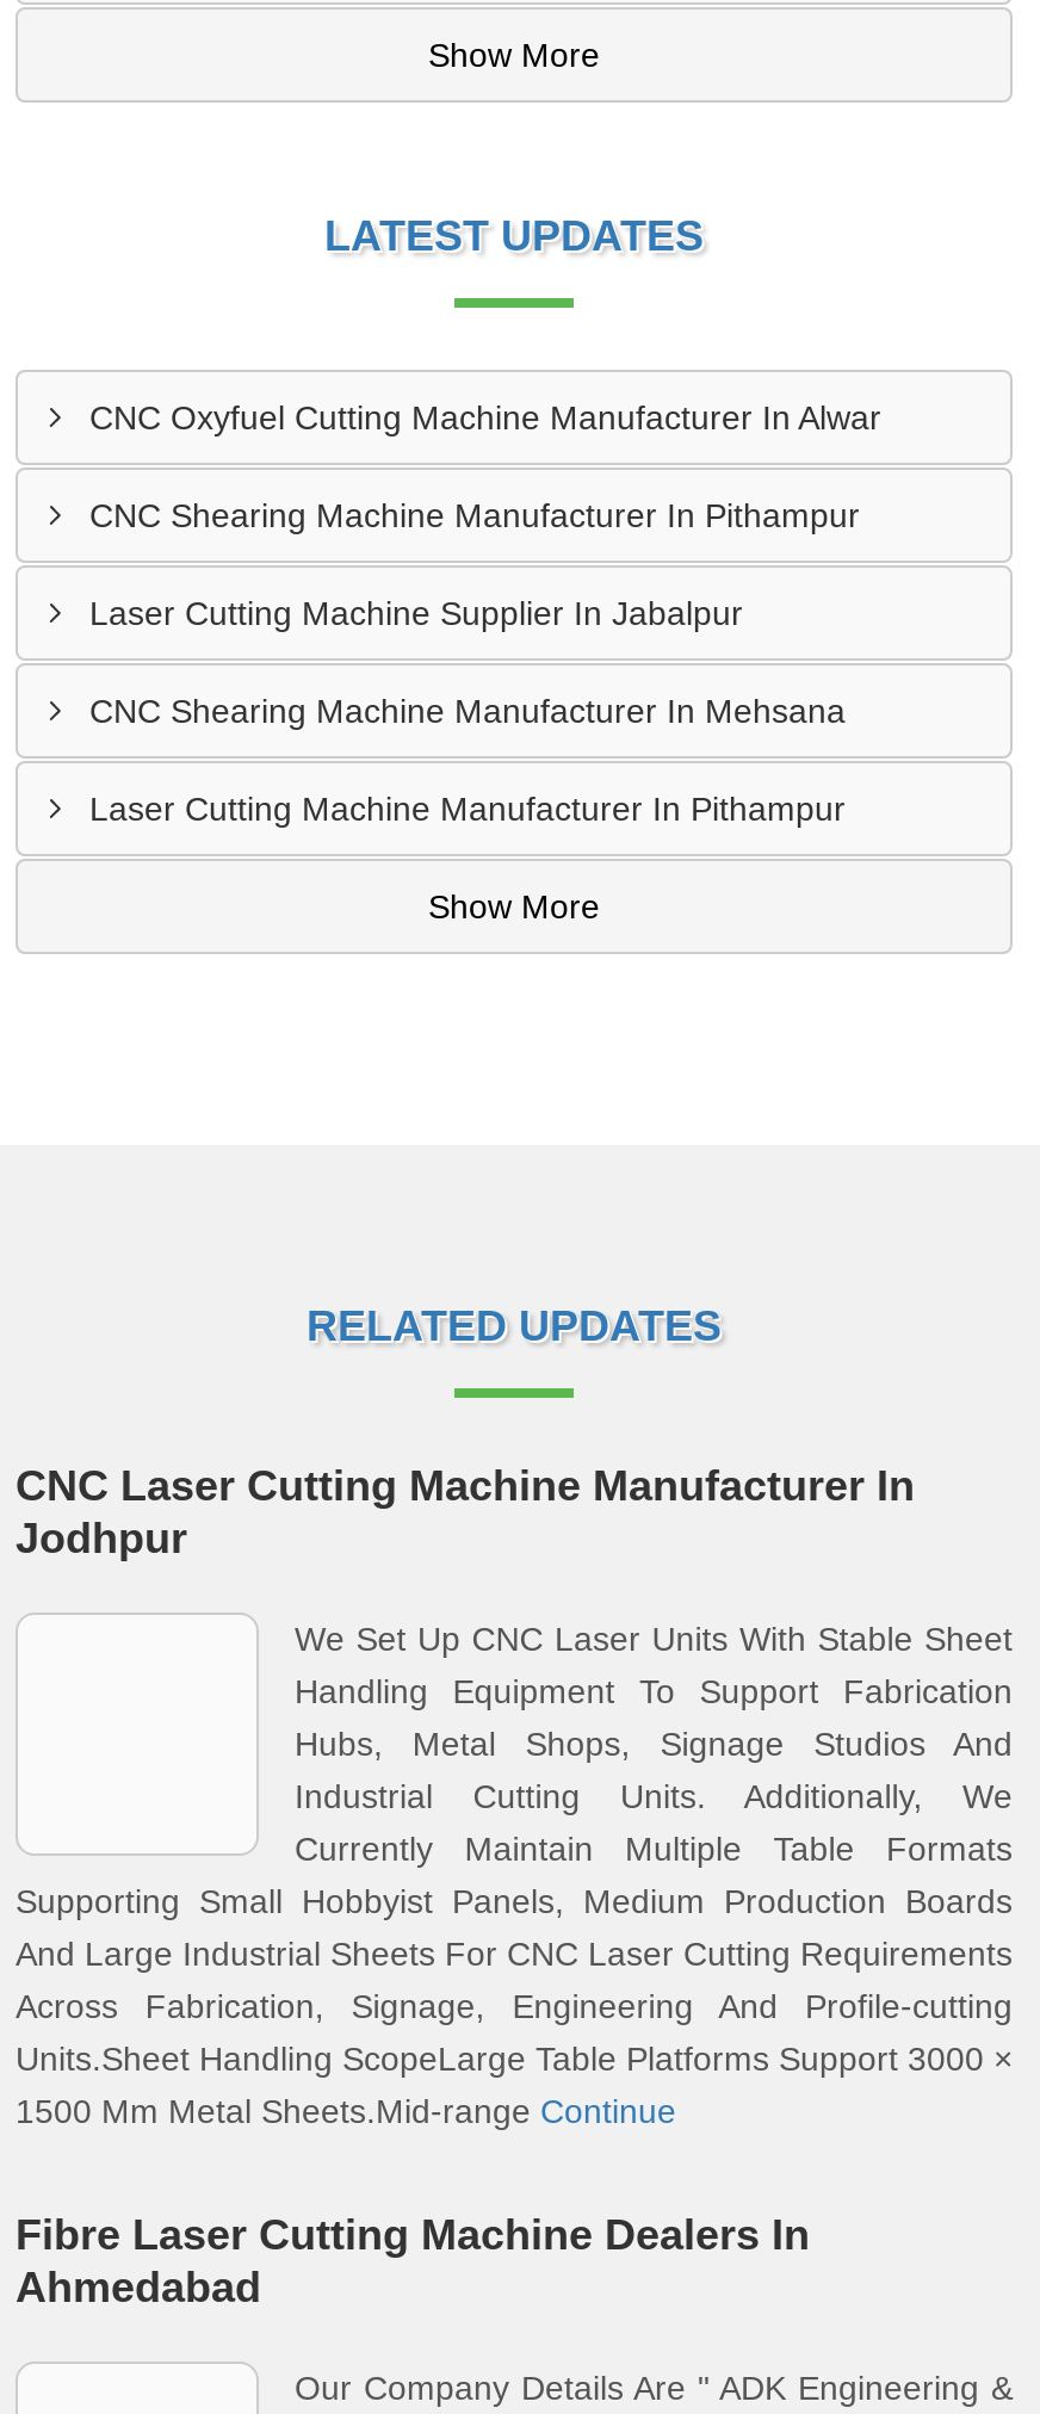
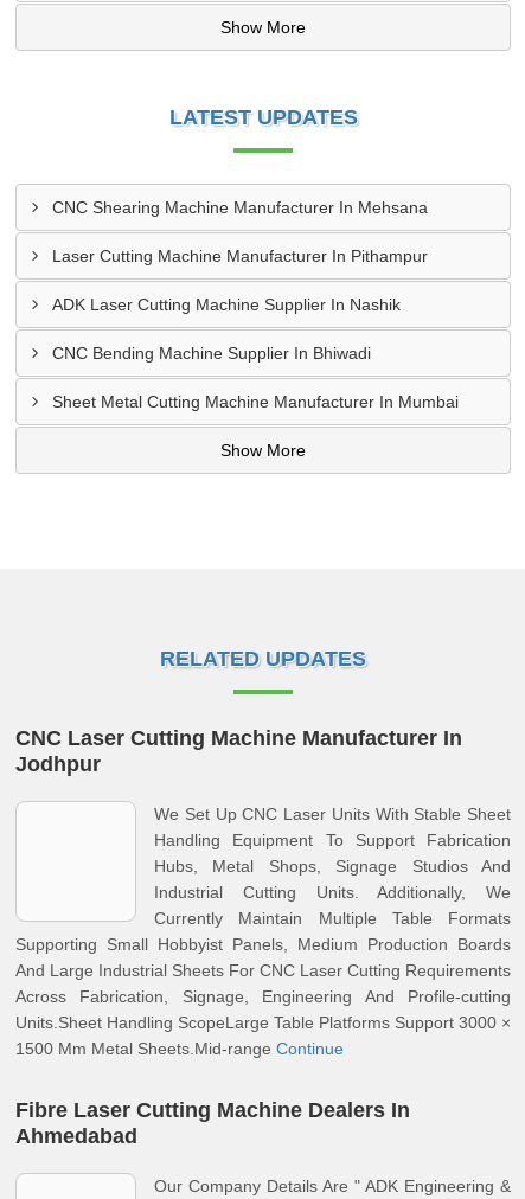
[89,398,881,632] CNC Oxyfuel Cutting Machine Manufacturer In Alwar | CNC Shearing Machine Manufacturer In Pithampur | Laser Cutting Machine Supplier In Jabalpur -> none
moved [89,692,846,828] -> [52,198,428,265]: CNC Shearing Machine Manufacturer In Mehsana | Laser Cutting Machine Manufacturer In Pithampur
none -> [52,295,459,411] ADK Laser Cutting Machine Supplier In Nashik | CNC Bending Machine Supplier In Bhiwadi | Sheet Metal Cutting Machine Manufacturer In Mumbai

